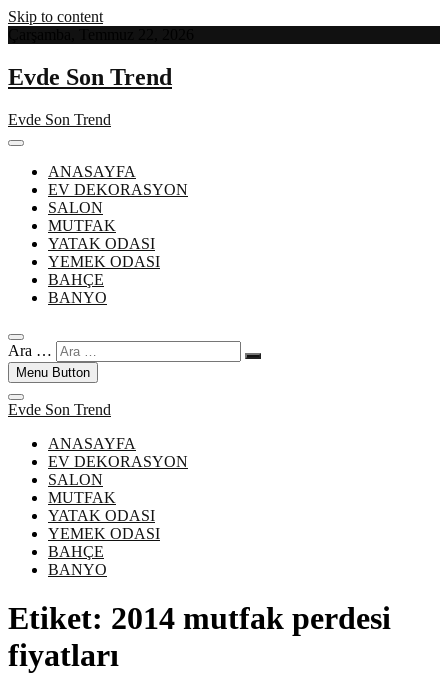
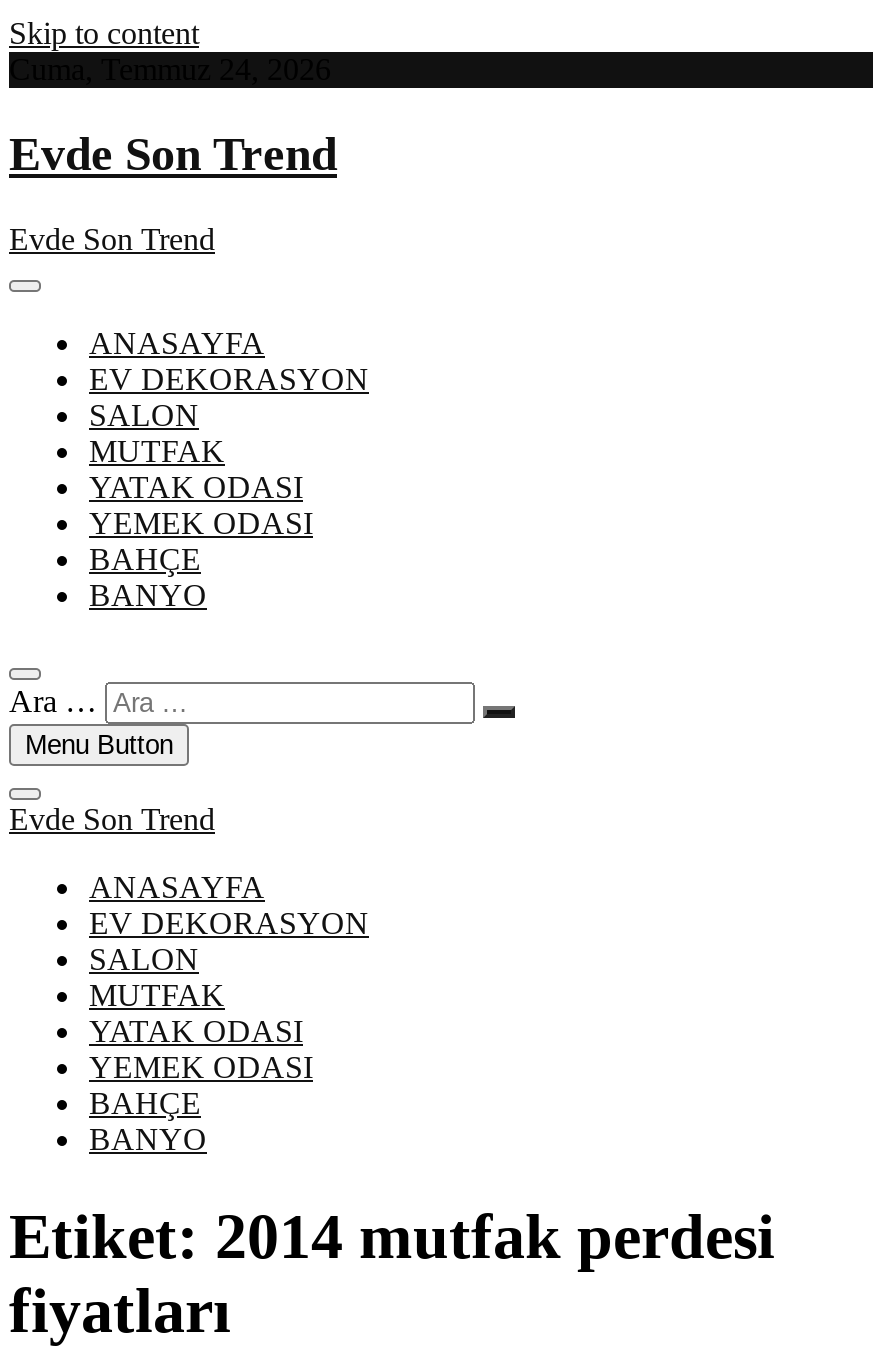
[8,26,194,43] Çarşamba, Temmuz 22, 2026 -> [9,52,331,86] Cuma, Temmuz 24, 2026

